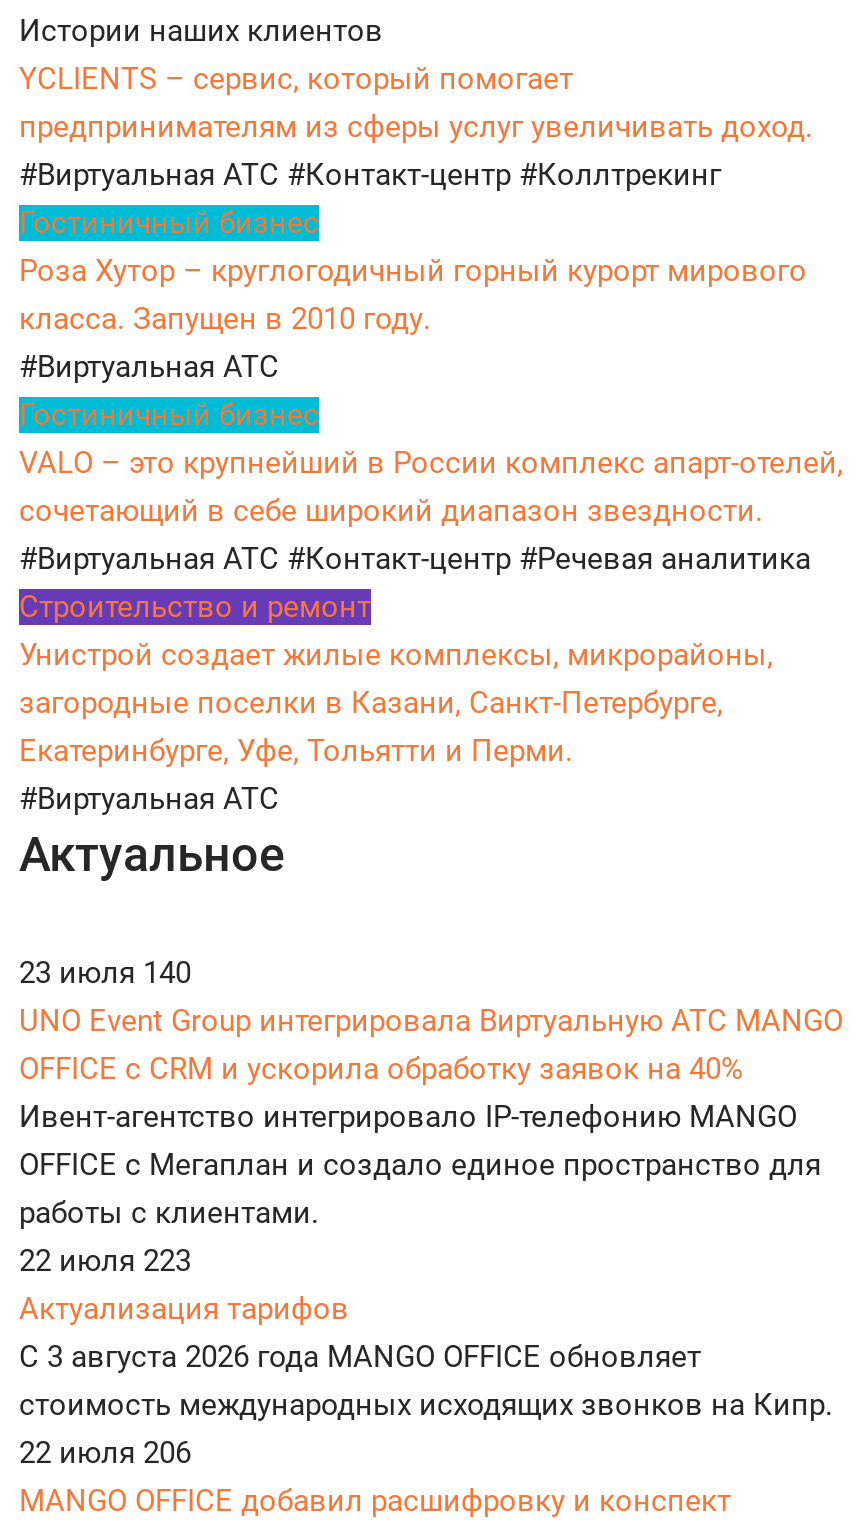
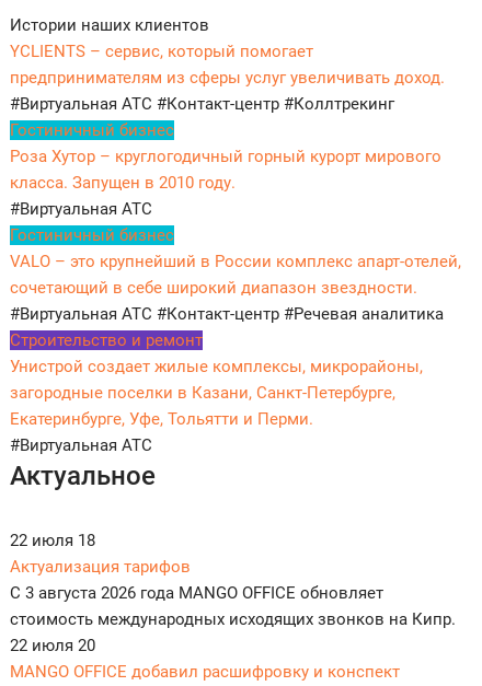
[19,956,843,1280] 23 июля 140 | UNO Event Group интегрировала Виртуальную АТС MANGO | OFFICE с CRM и ускорила обработку заявок на 40% | Ивент-агентство интегрировало IP-телефонию MANGO | OFFICE с Мегаплан и создало единое пространство для | работы с клиентами. | 22 июля 223 -> [10,531,95,551] 22 июля 18
[19,1436,191,1472] 22 июля 206 -> [10,636,95,656] 22 июля 20

